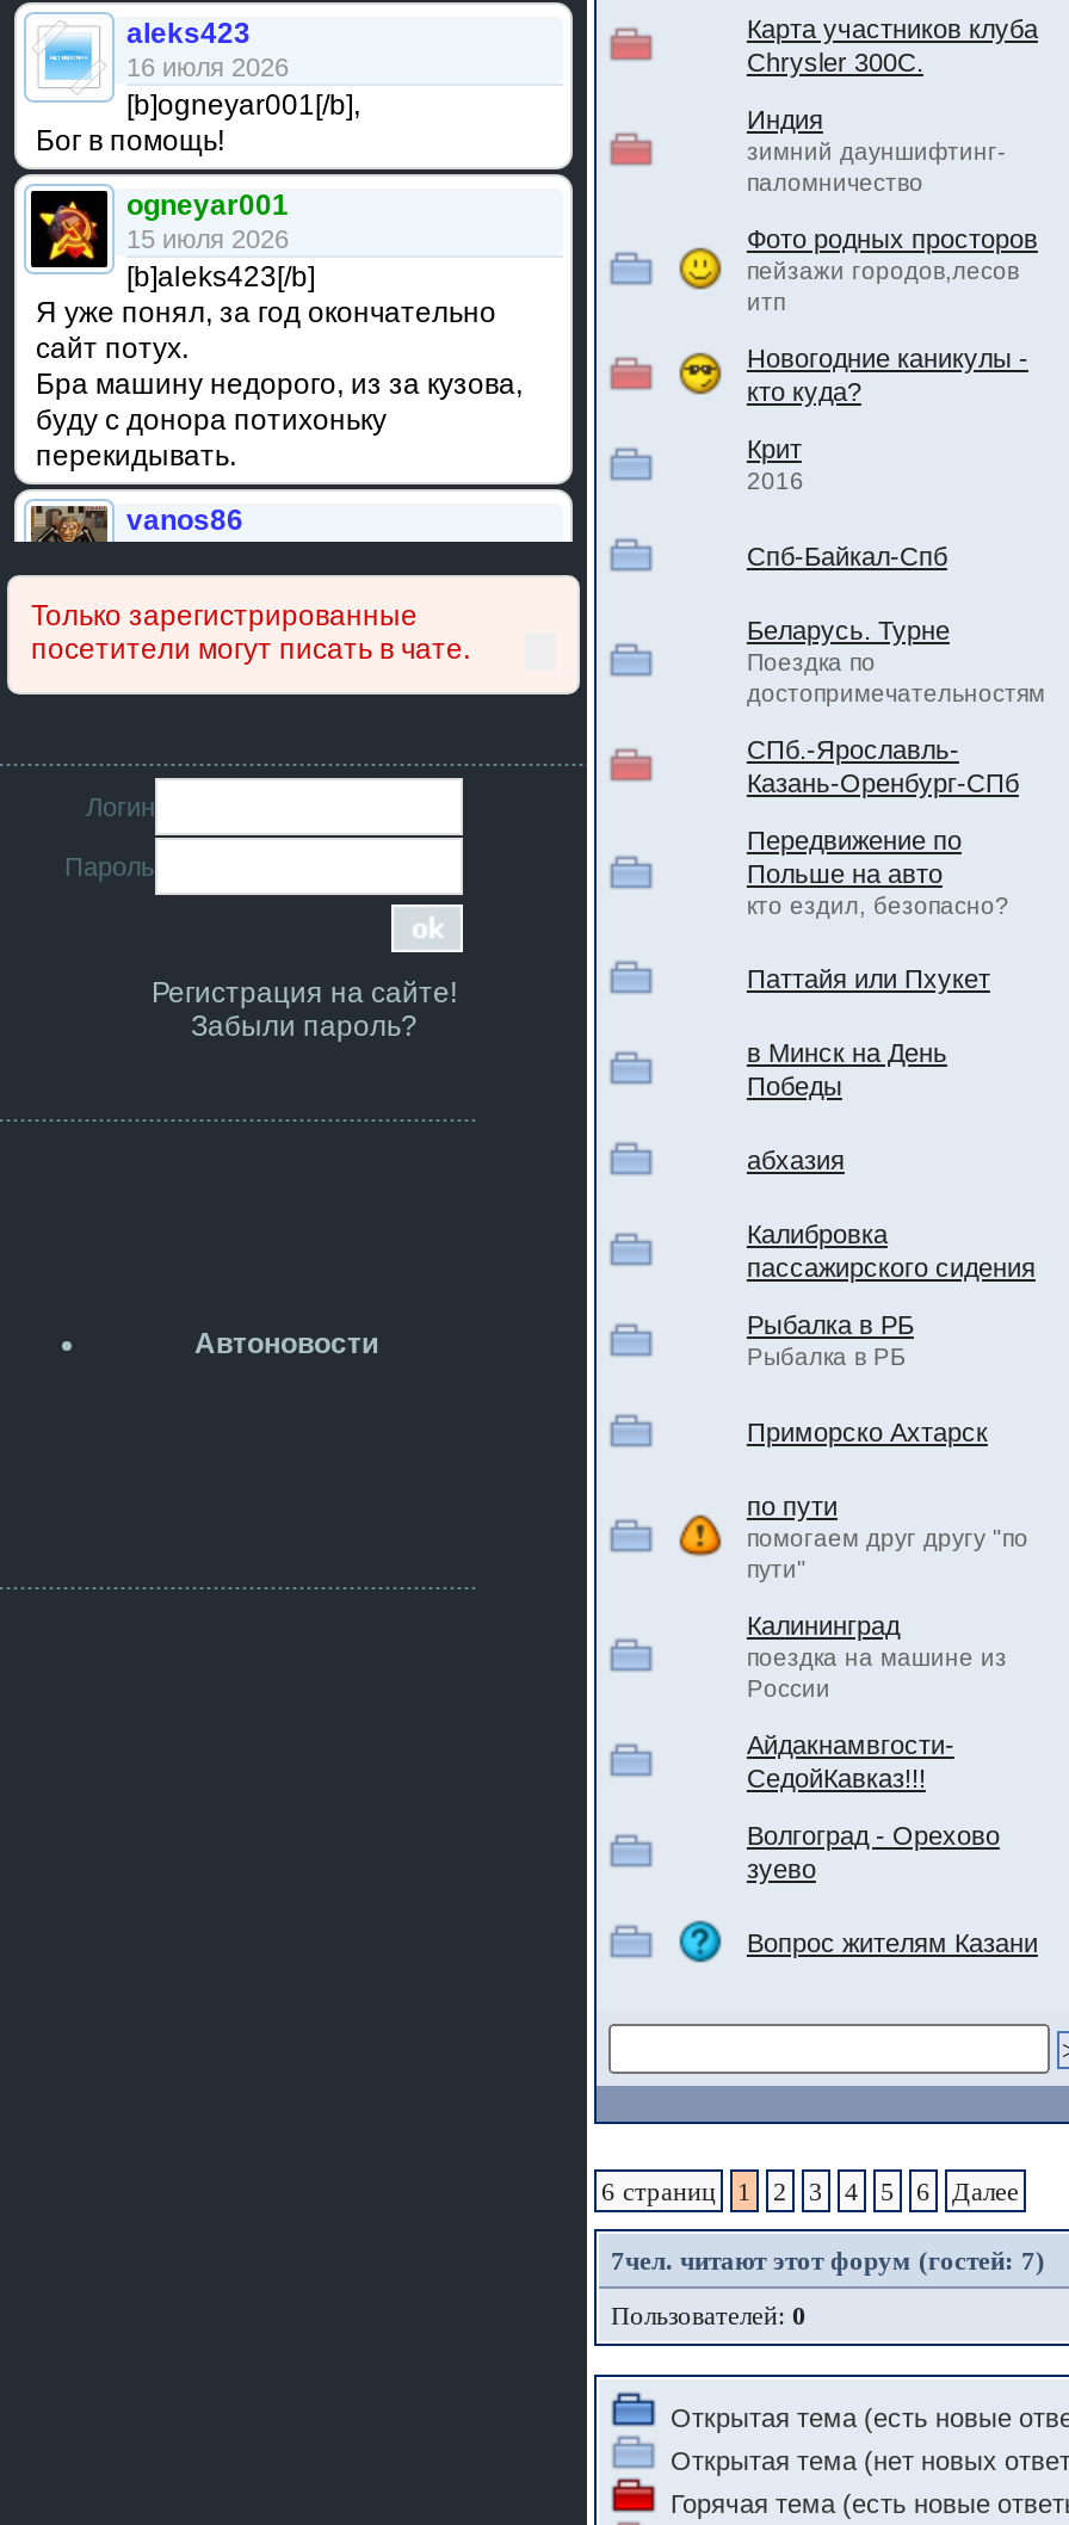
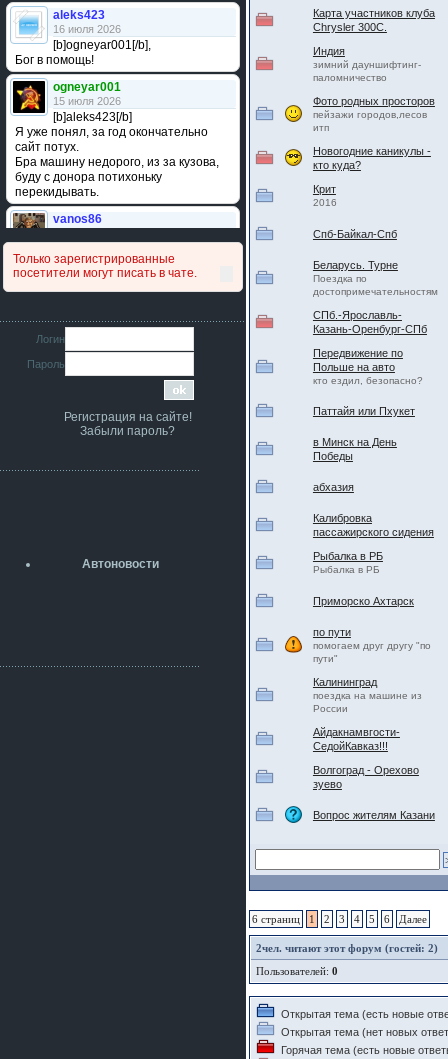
[611,2246,1045,2274] 7чел. читают этот форум (гостей: 7) -> [256,942,438,954] 2чел. читают этот форум (гостей: 2)

